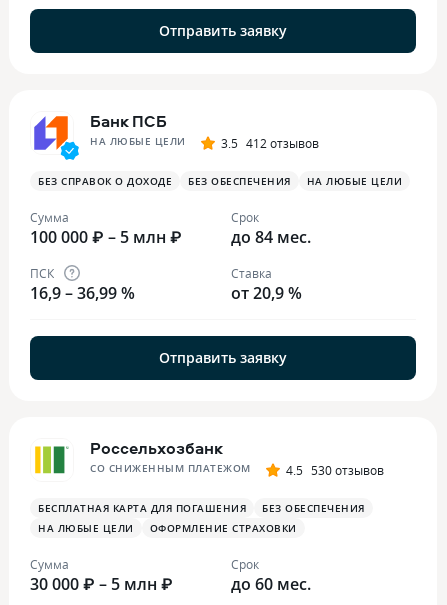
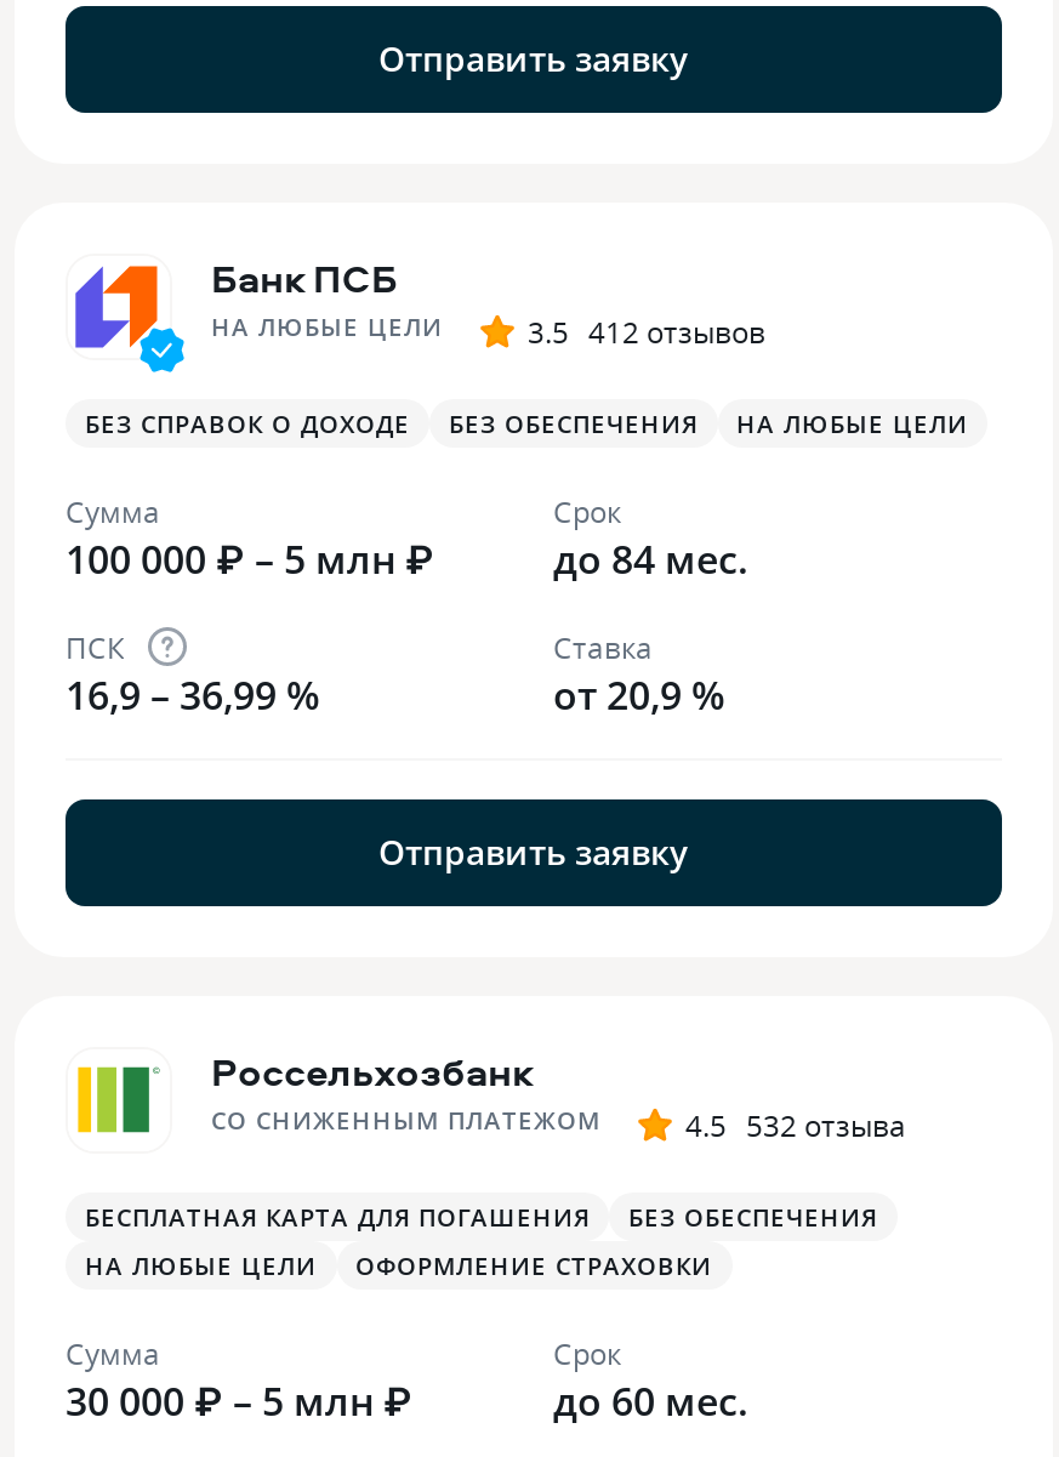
[285,462,383,478] 4.5 530 отзывов -> [685,1106,906,1144] 4.5 532 отзыва

